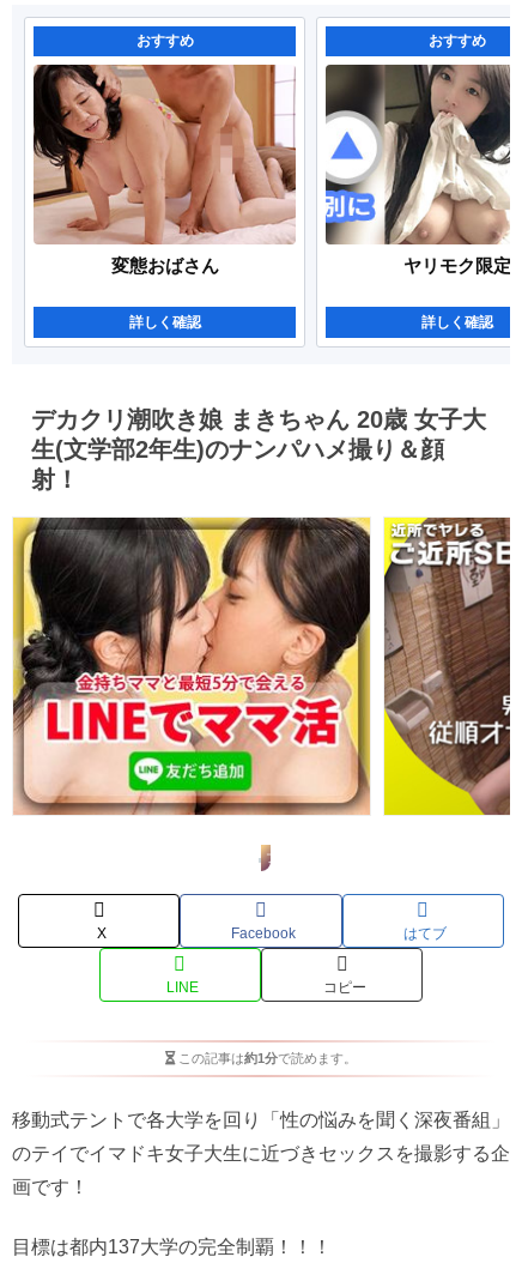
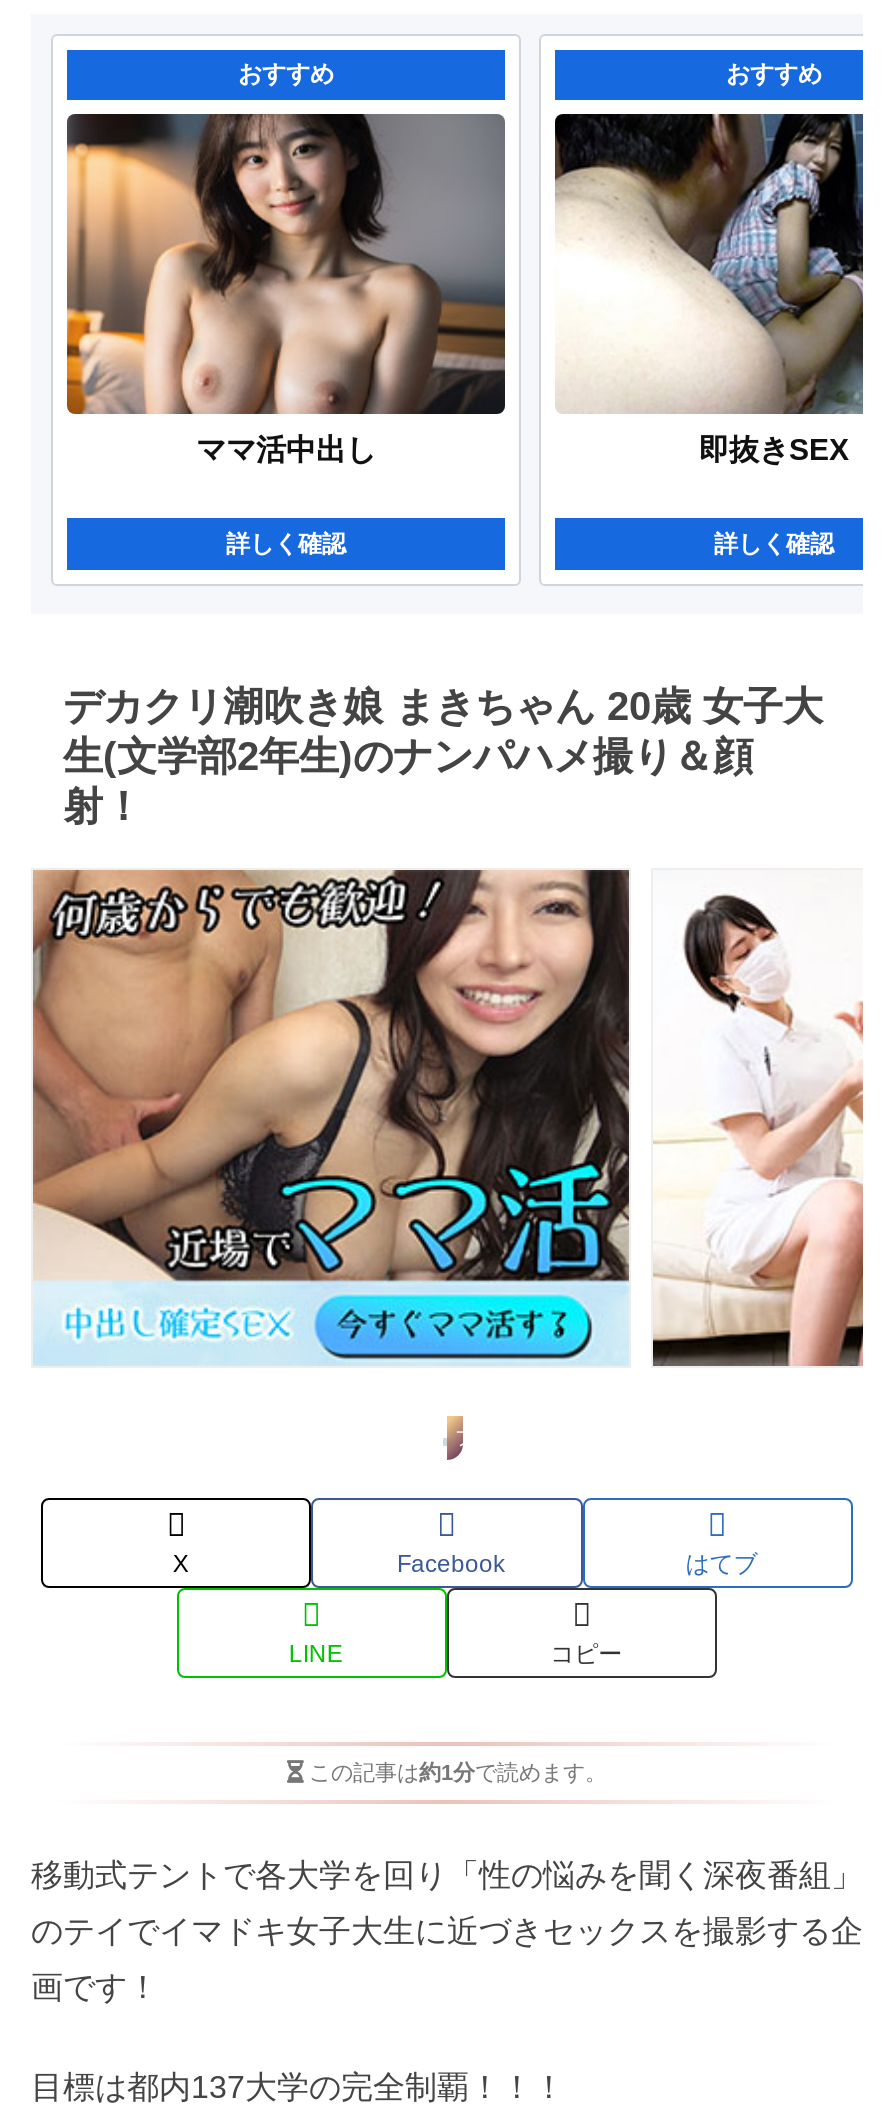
[32,64,296,275] [image] | 変態おばさん -> [65,112,507,465] [image] | ママ活中出し
[324,64,511,275] [image] | ヤリモク限定 -> [555,112,865,465] [image] | 即抜きSEX
[12,516,371,816] [image] -> [31,868,631,1366] [image]
[383,516,511,816] [image] -> [651,870,865,1368] [image]

